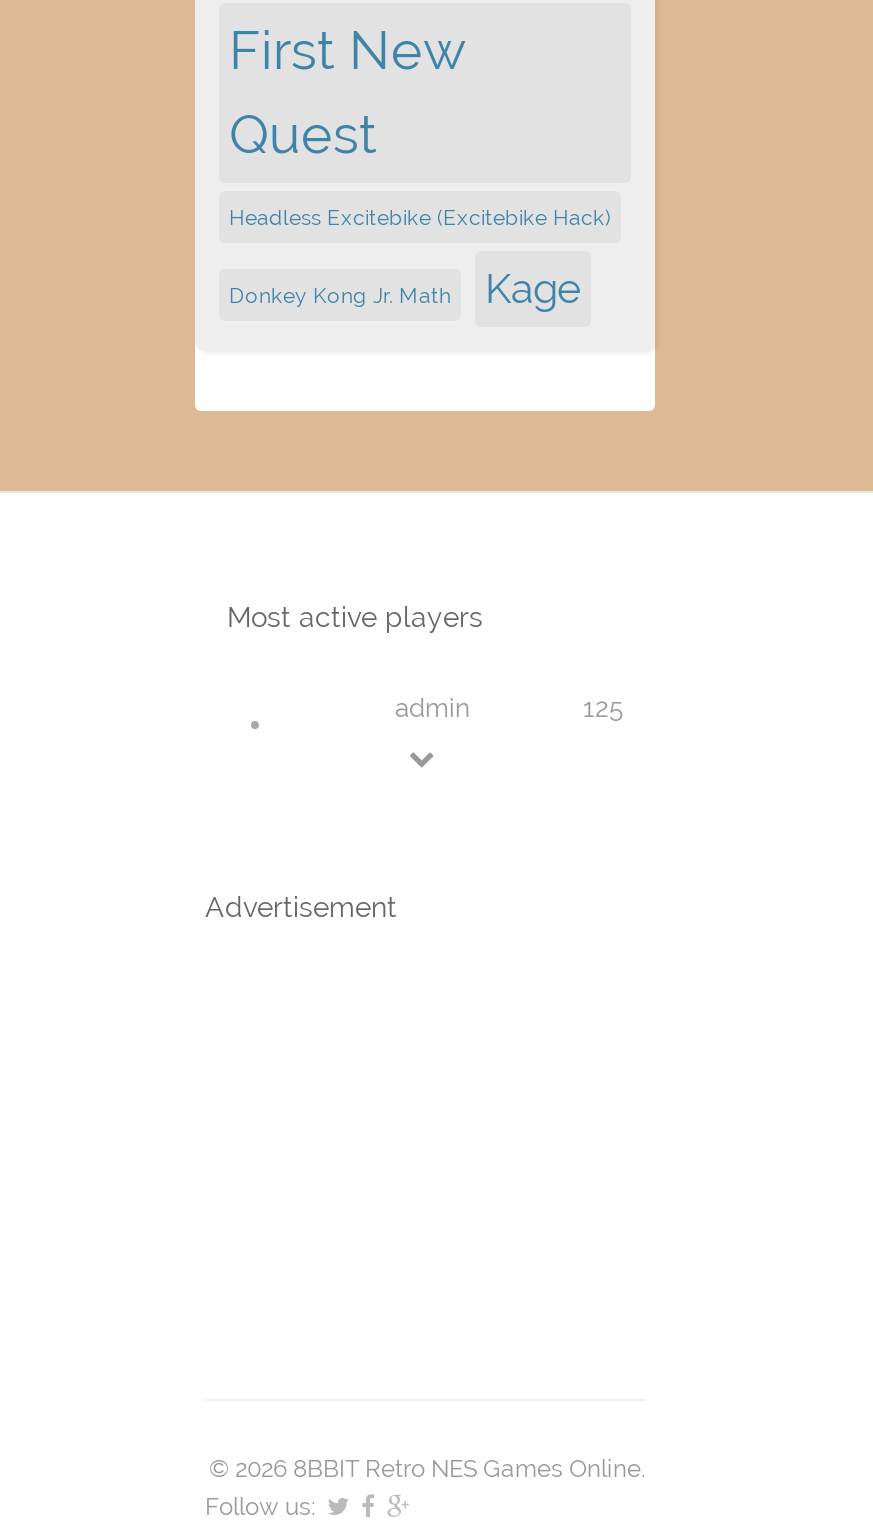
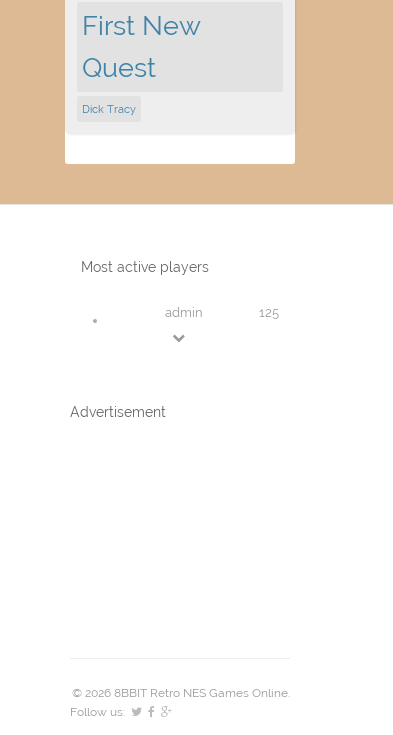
[229,205,611,313] Headless Excitebike (Excitebike Hack) | Donkey Kong Jr. Math | Kage -> [82,103,136,115] Dick Tracy

